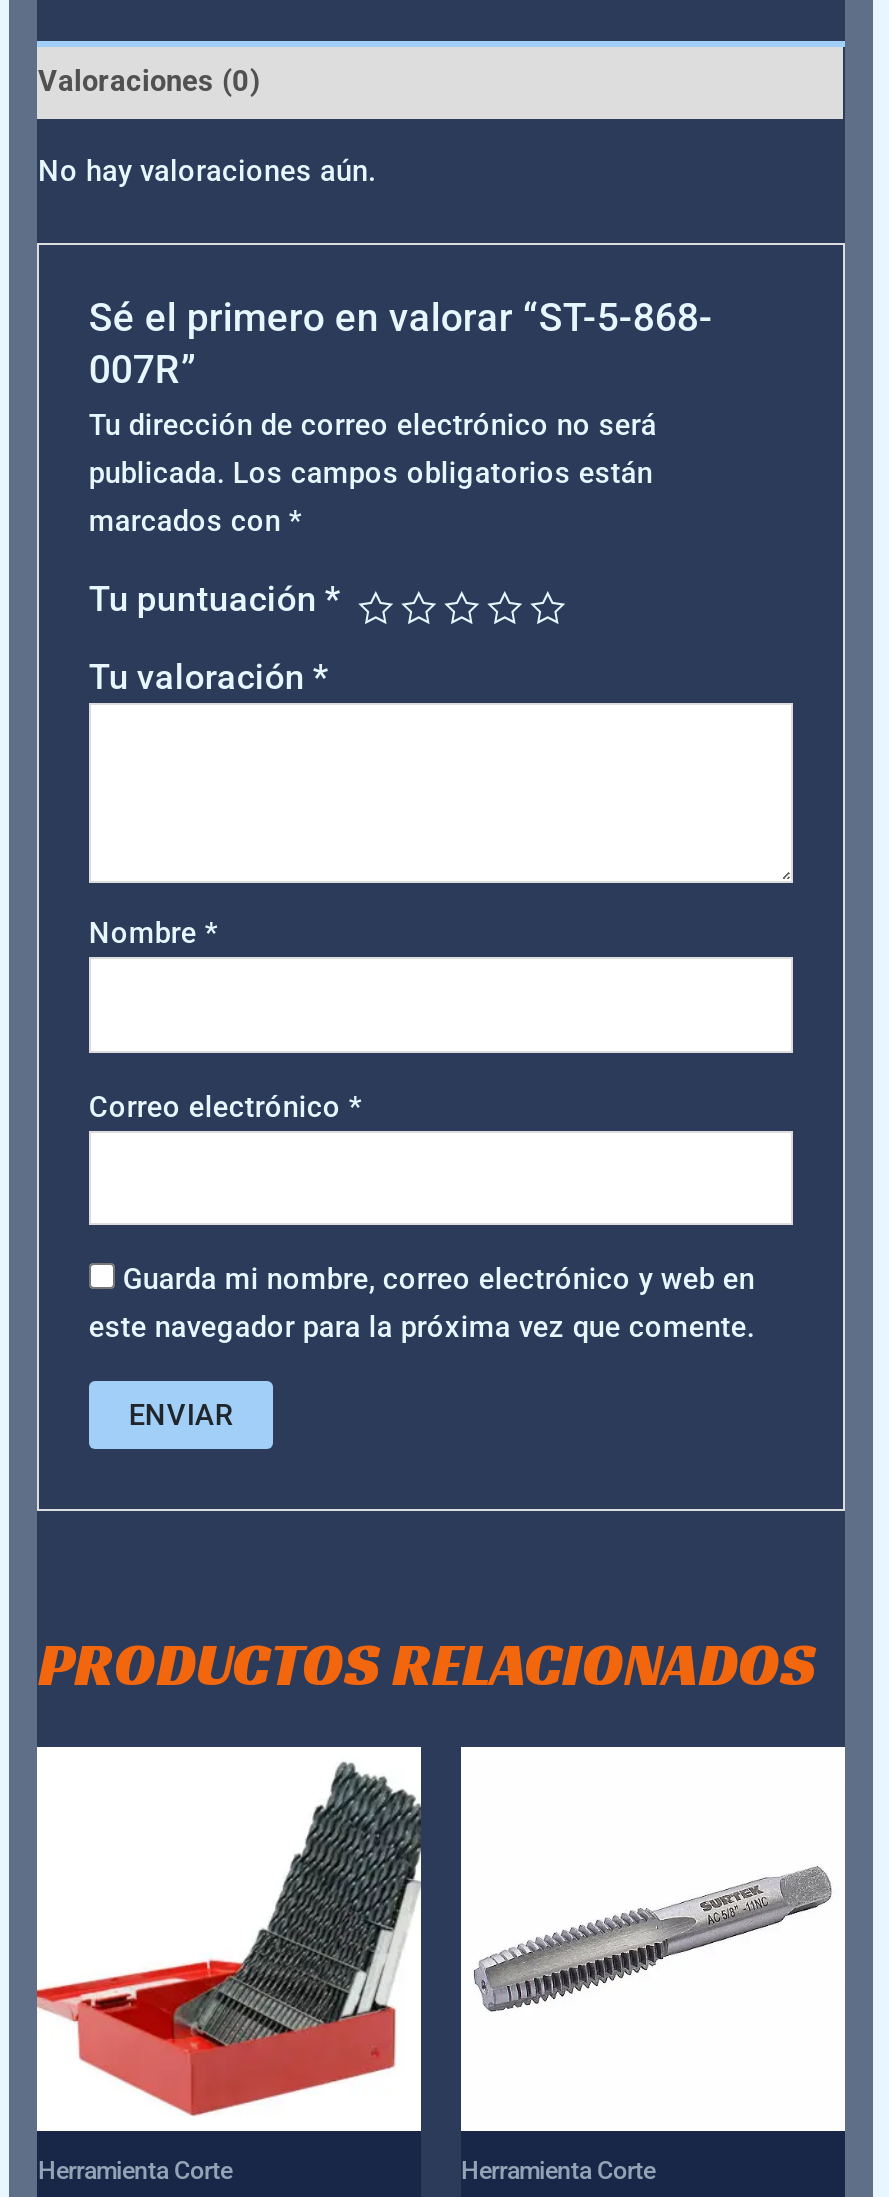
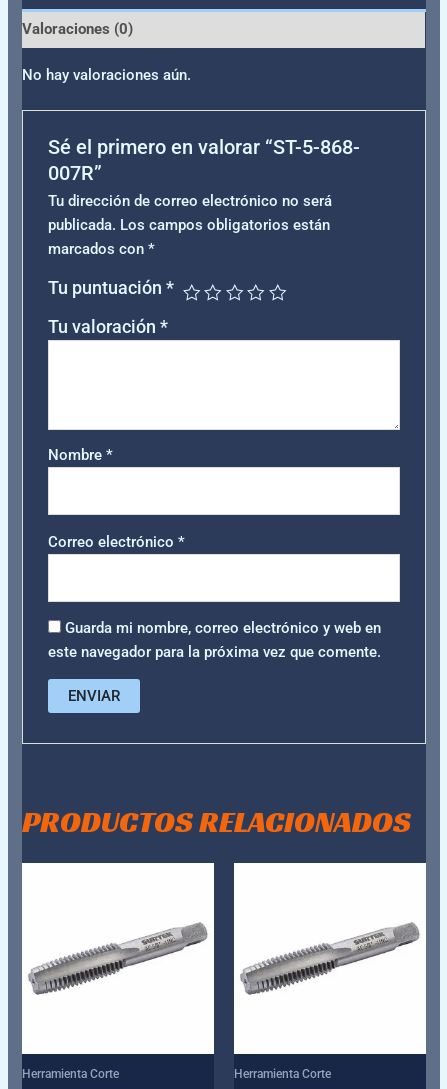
[35,1761,421,2117] [image] -> [21,870,215,1046] [image]

